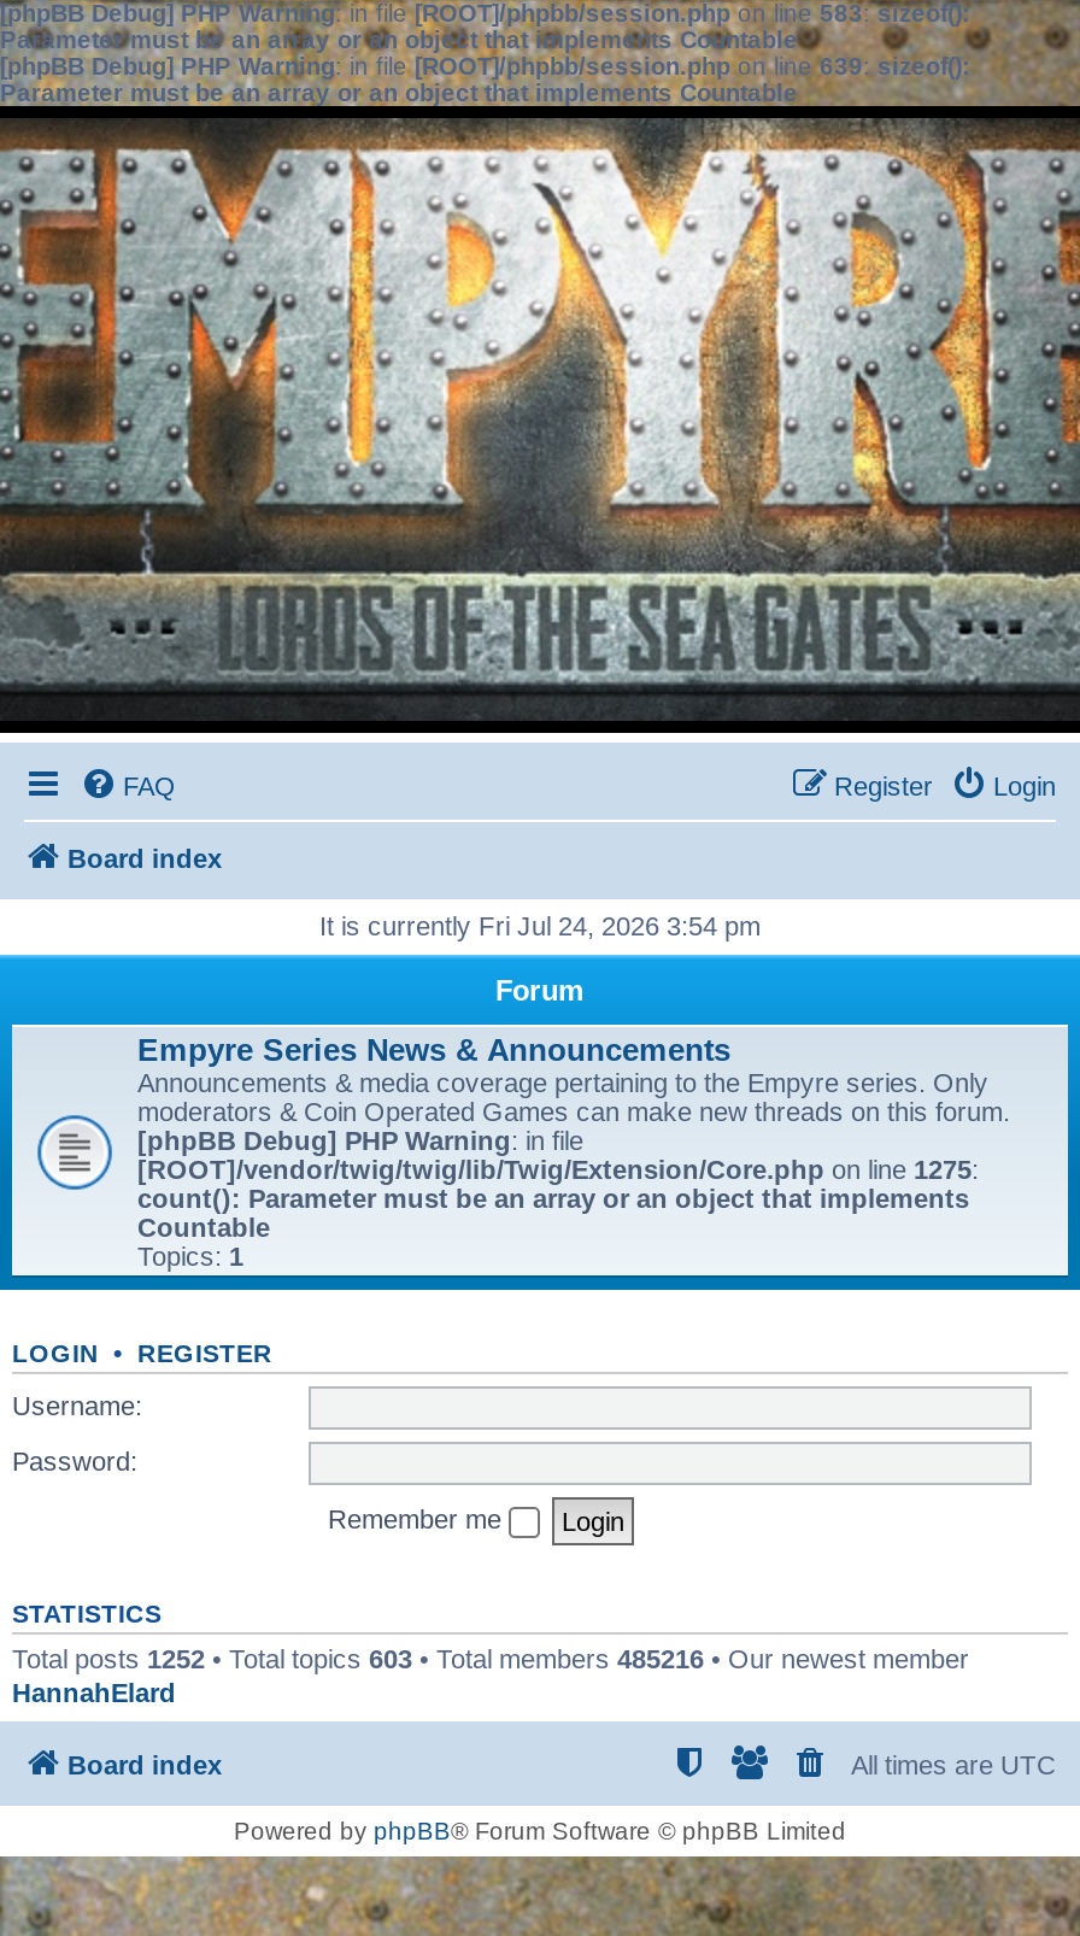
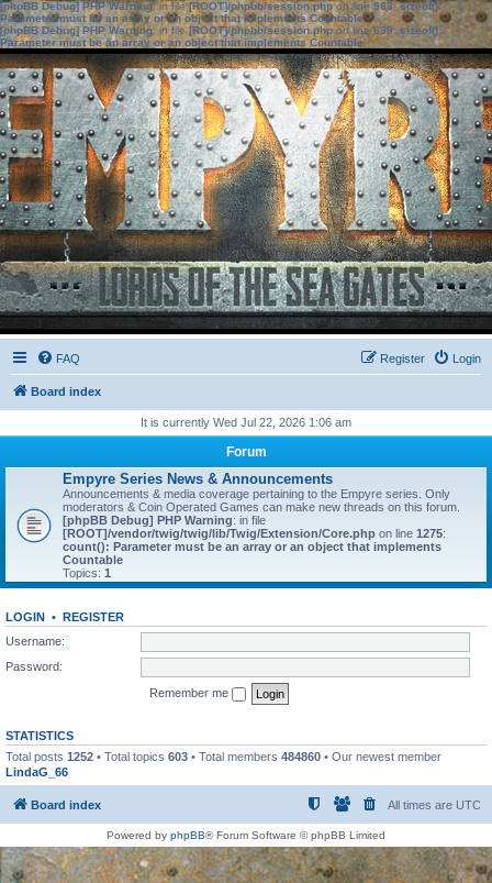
[319,911,761,940] It is currently Fri Jul 24, 2026 3:54 pm -> [141,416,351,429] It is currently Wed Jul 22, 2026 1:06 am
[12,1643,969,1706] Total posts 1252 • Total topics 603 • Total members 485216 • Our newest member | HannahElard -> [5,749,441,778] Total posts 1252 • Total topics 603 • Total members 484860 • Our newest member | LindaG_66

